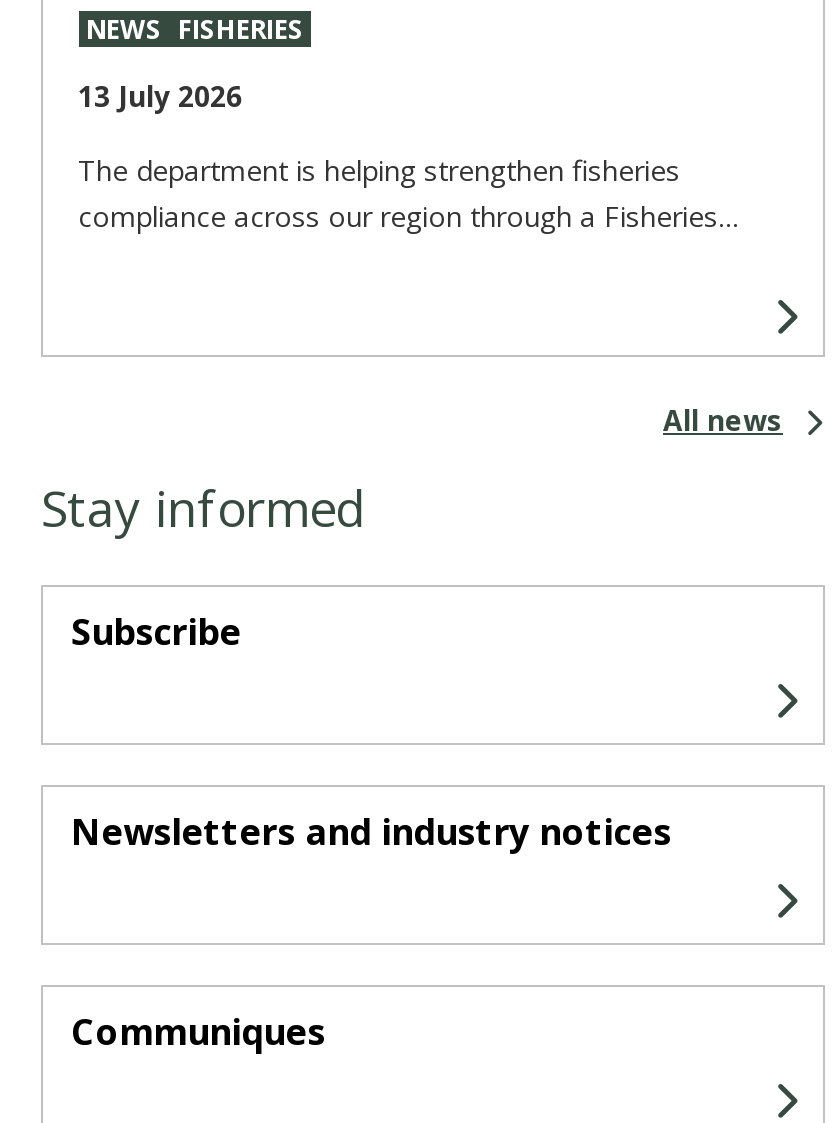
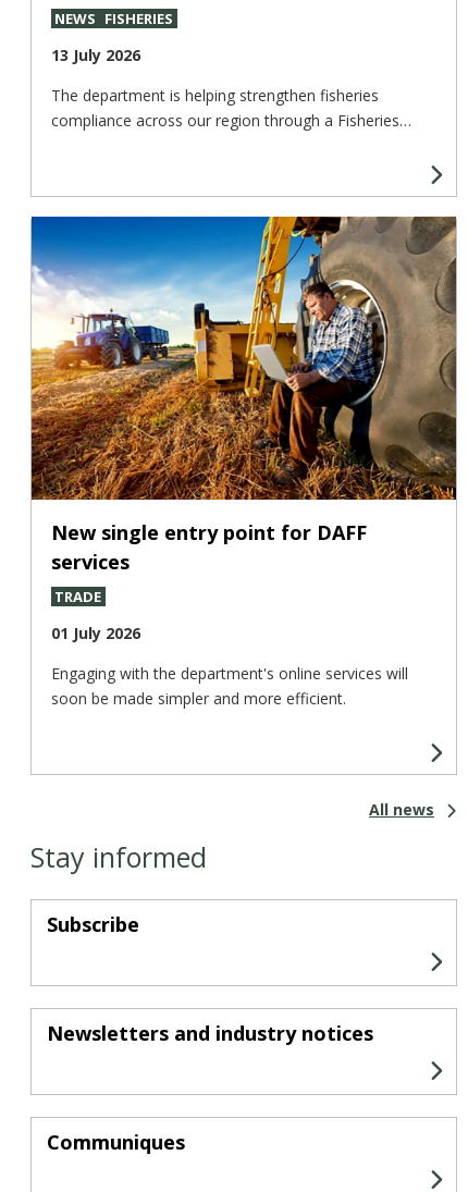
none -> [30,216,457,709] [image] | New single entry point for DAFF | services | TRADE | 01 July 2026 | Engaging with the department's online services will | soon be made simpler and more efficient.

